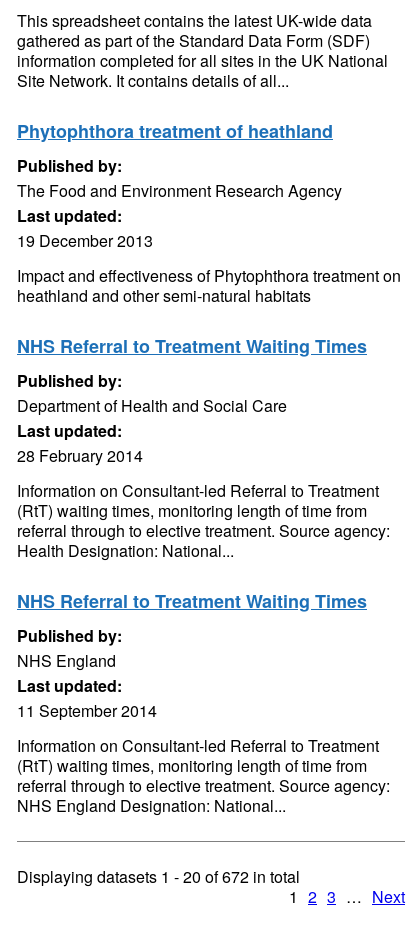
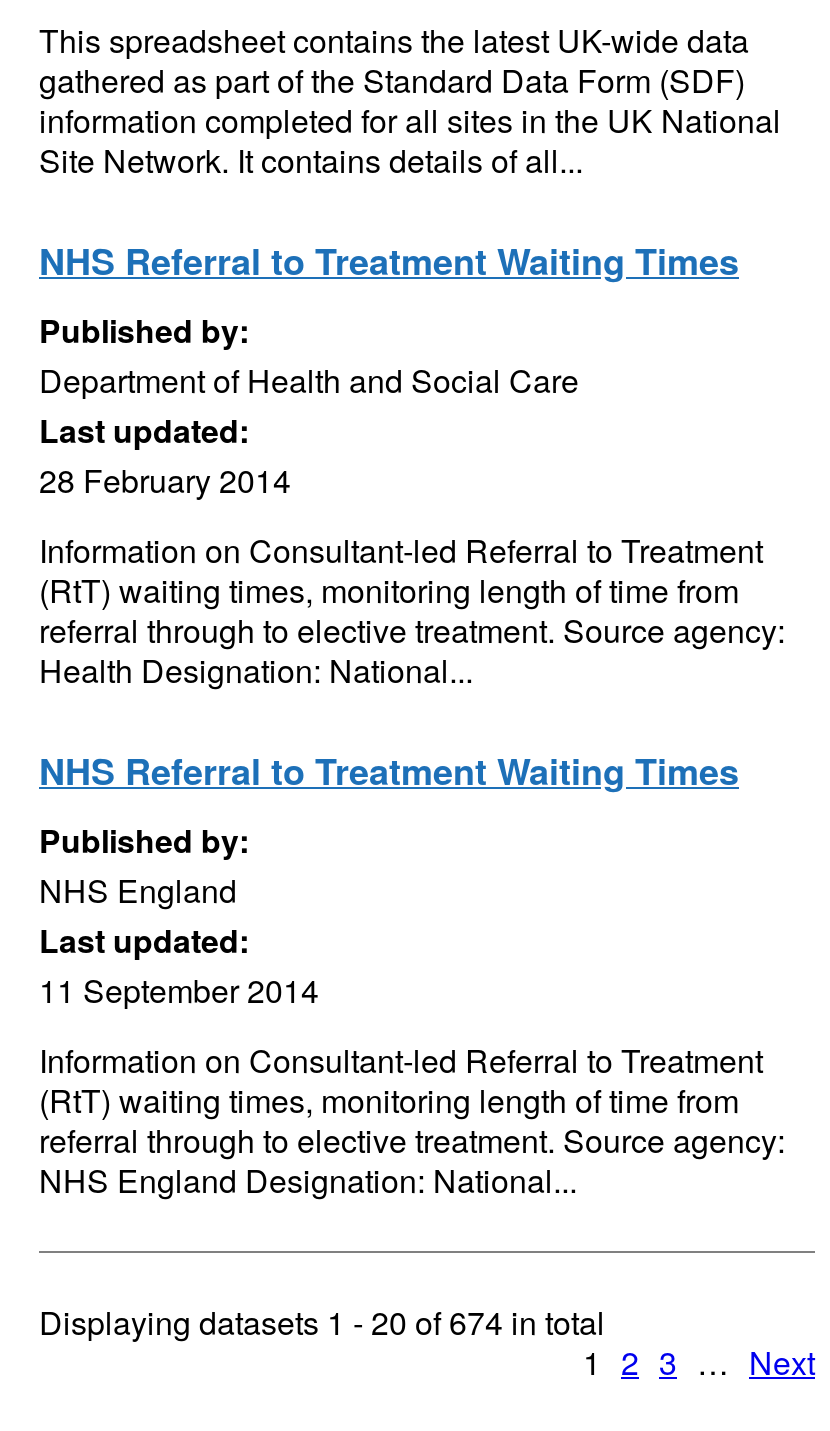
[17,118,401,307] Phytophthora treatment of heathland | Published by: | The Food and Environment Research Agency | Last updated: | 19 December 2013 | Impact and effectiveness of Phytophthora treatment on | heathland and other semi-natural habitats -> none
[17,865,300,888] Displaying datasets 1 - 20 of 672 in total -> [39,1299,605,1345] Displaying datasets 1 - 20 of 674 in total

